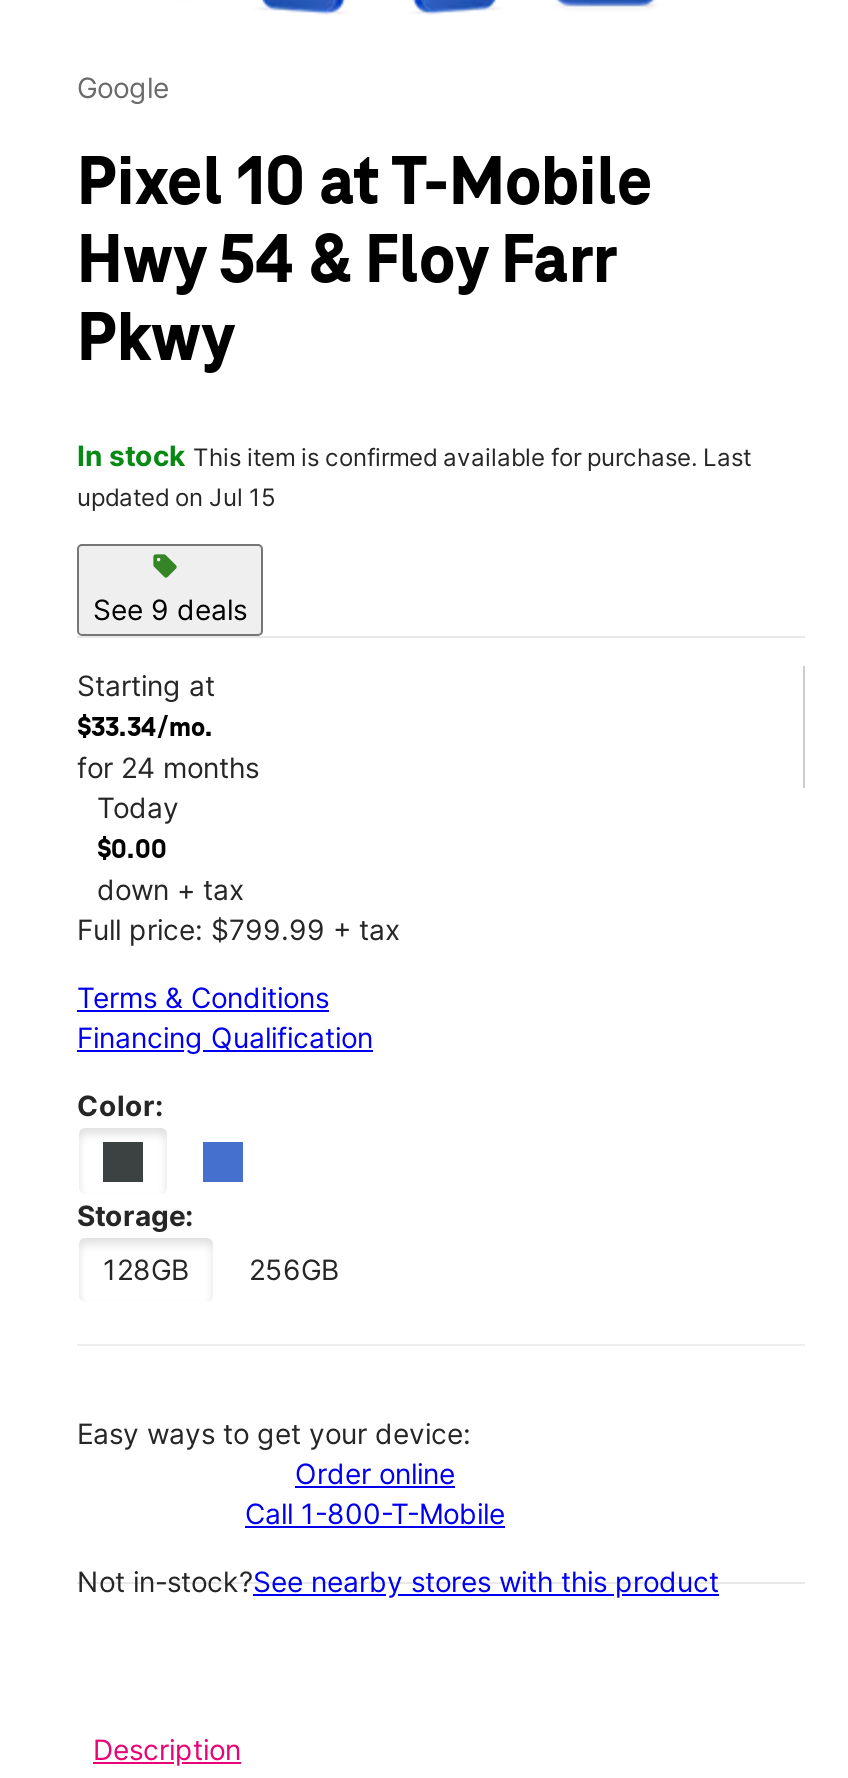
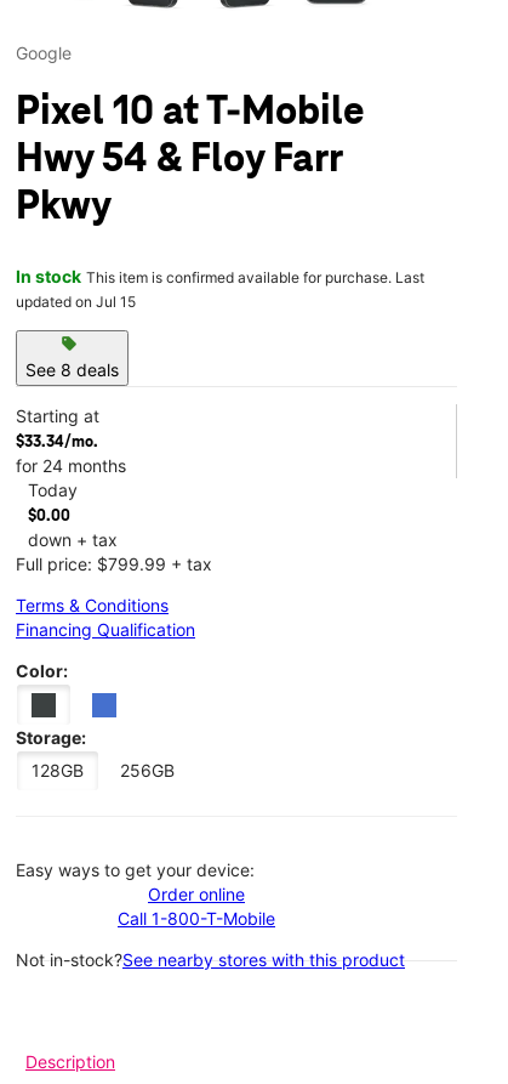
[93,592,247,626] See 9 deals -> [25,359,119,380] See 8 deals

